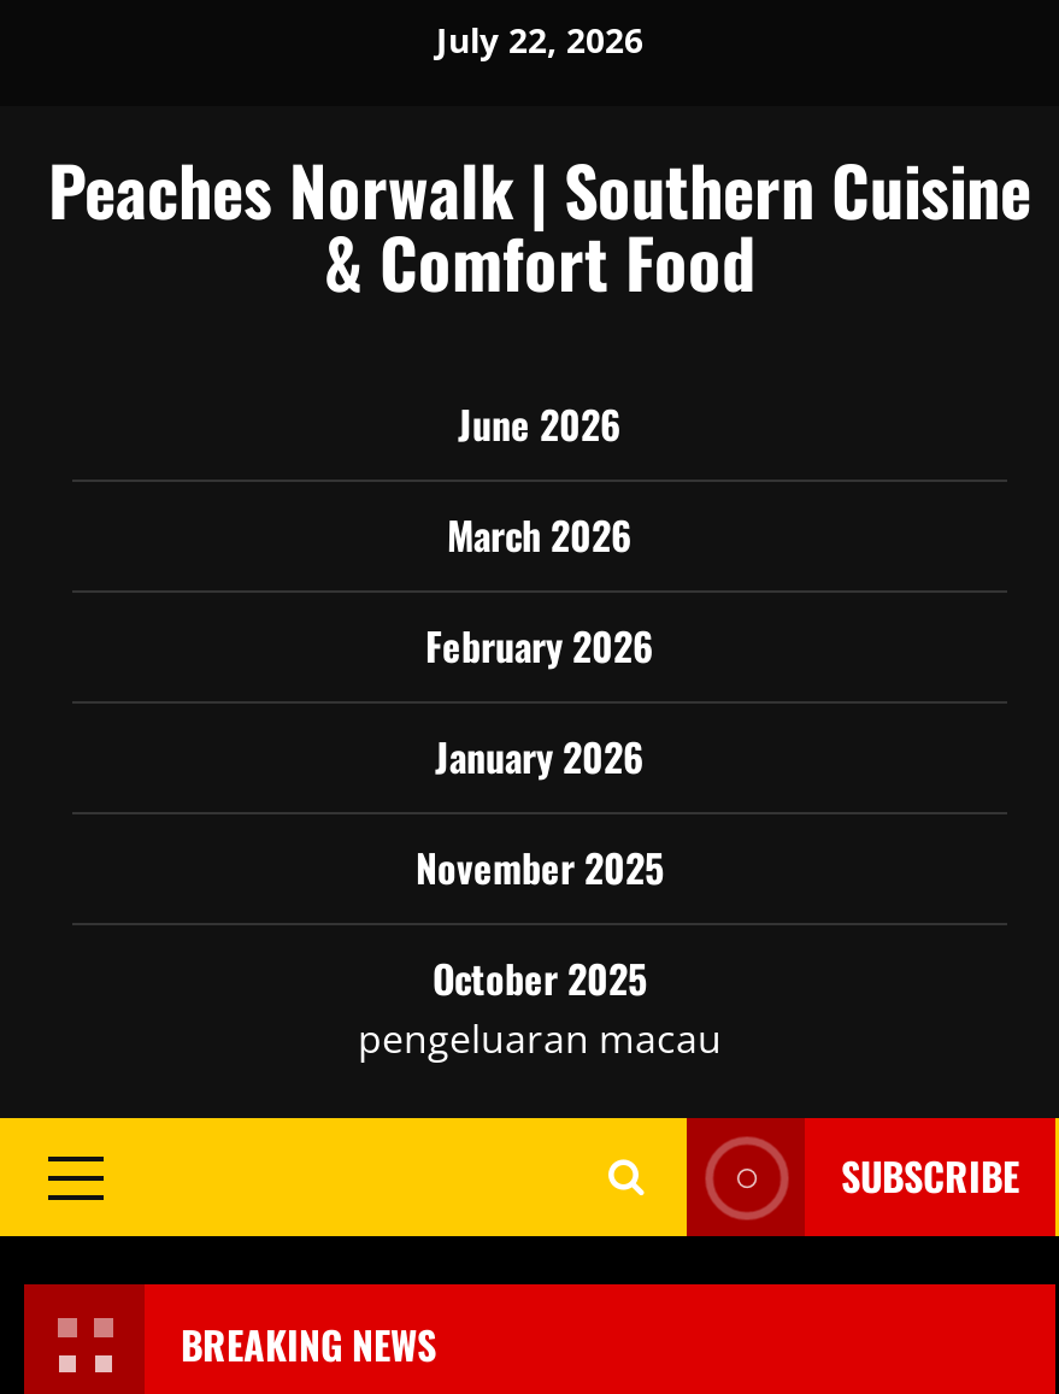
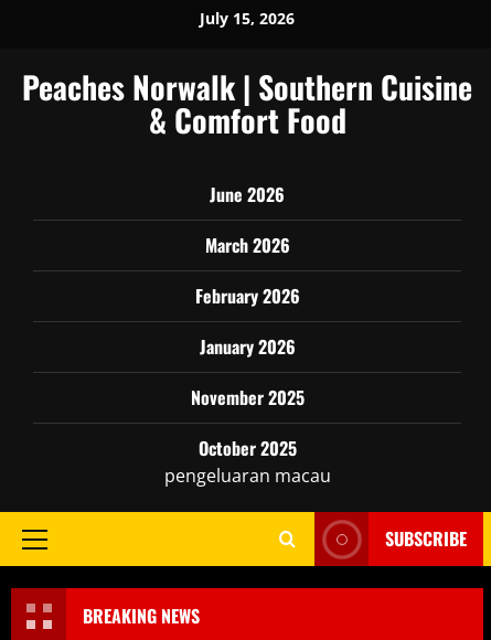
[436,17,643,63] July 22, 2026 -> [200,8,295,29] July 15, 2026

